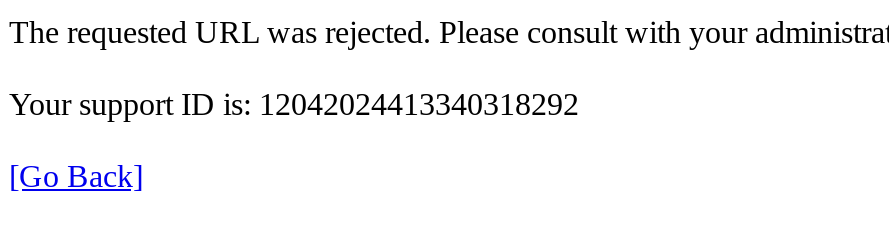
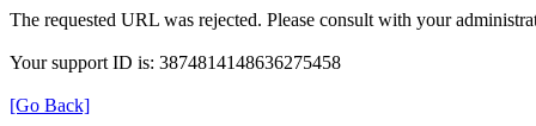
[9,87,579,121] Your support ID is: 12042024413340318292 -> [10,52,341,73] Your support ID is: 3874814148636275458

